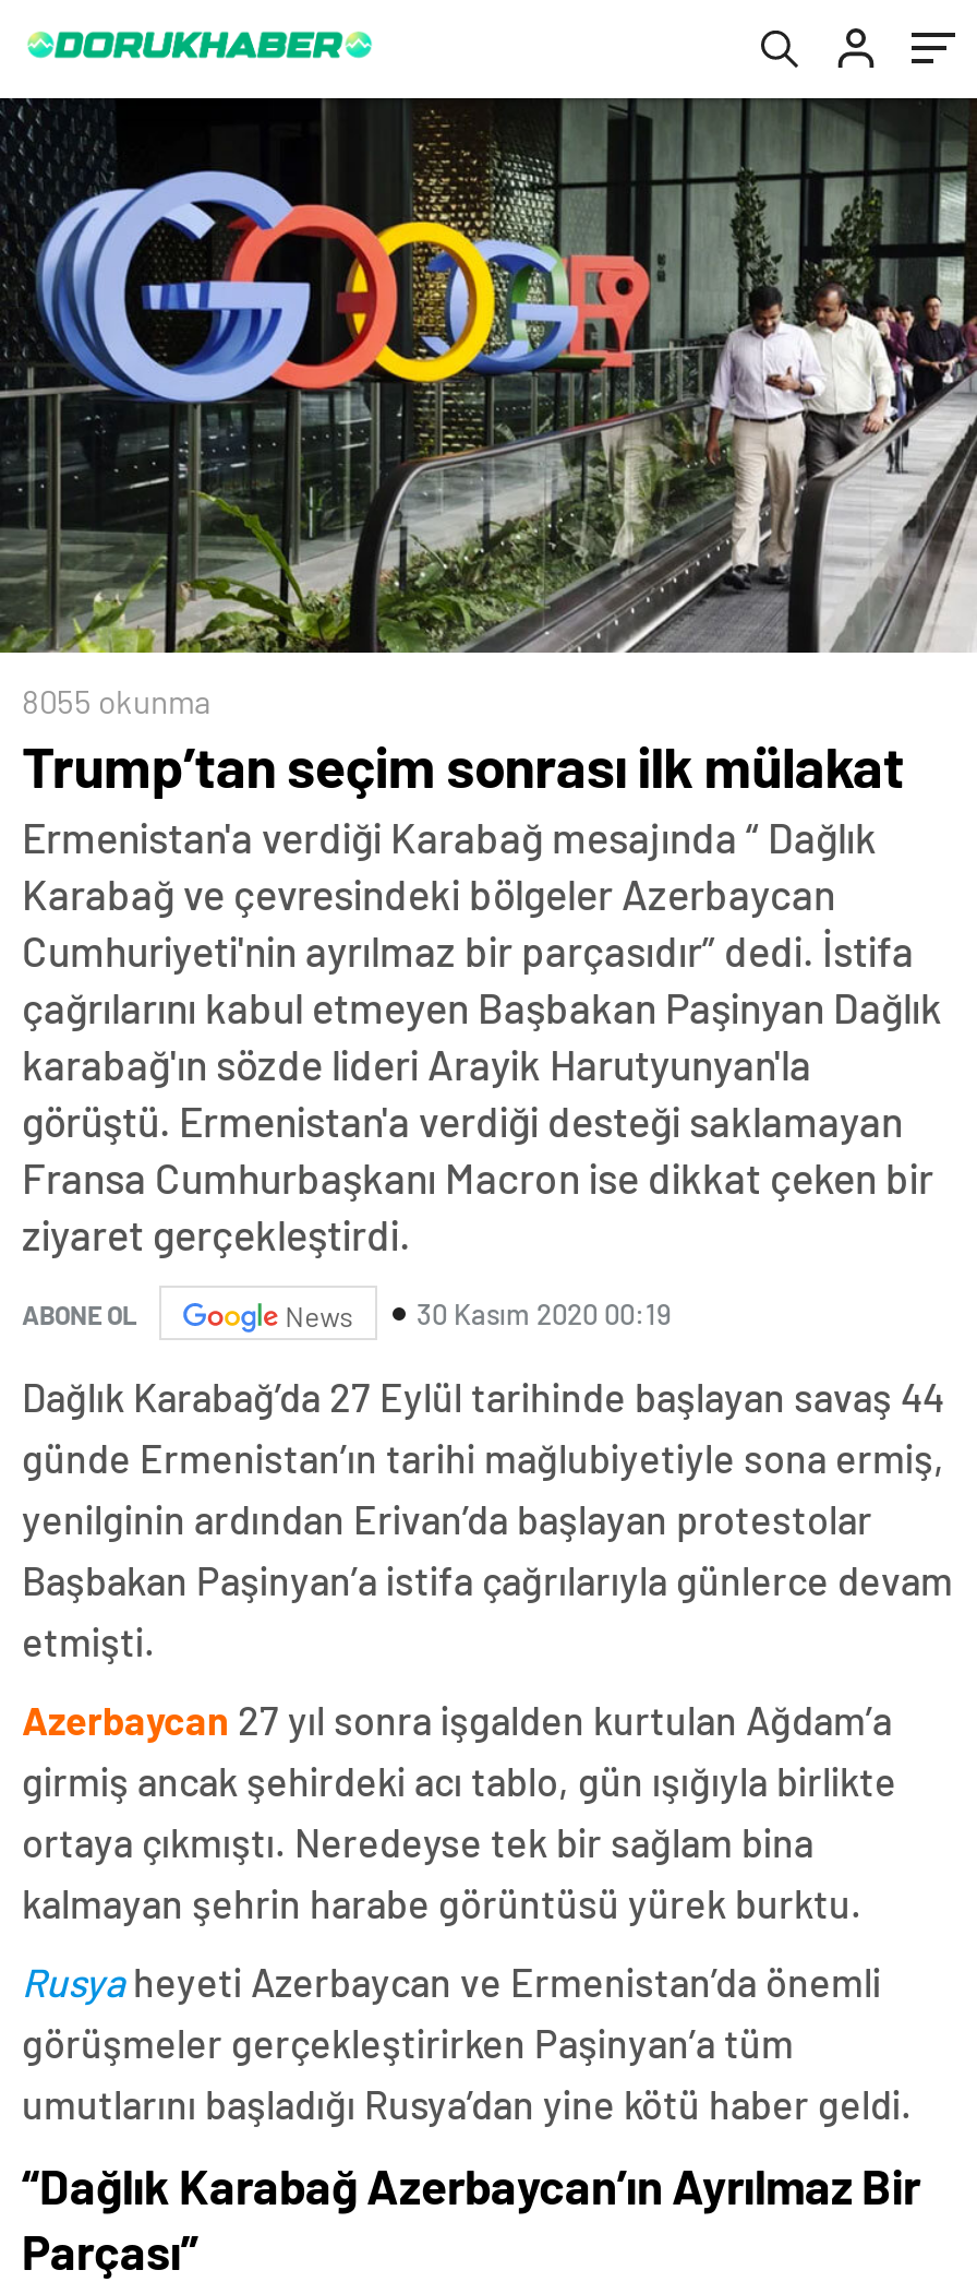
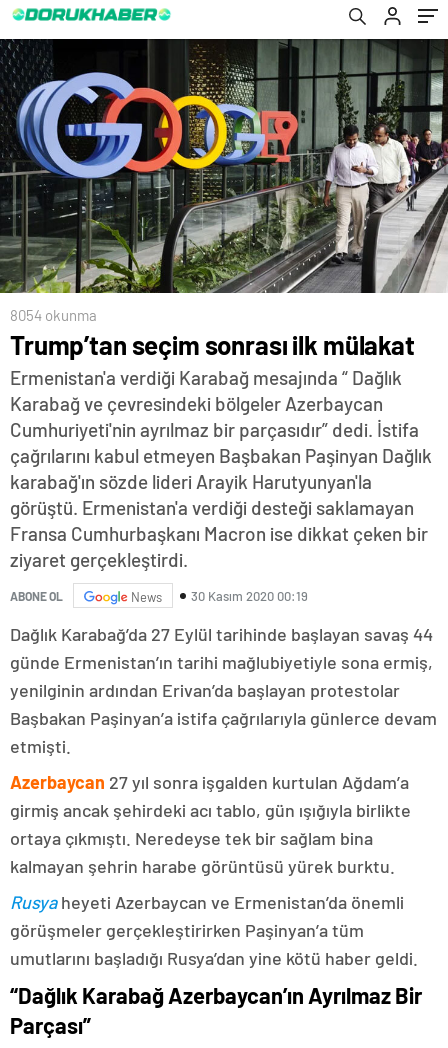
[22,682,212,721] 8055 okunma -> [10,306,97,324] 8054 okunma

